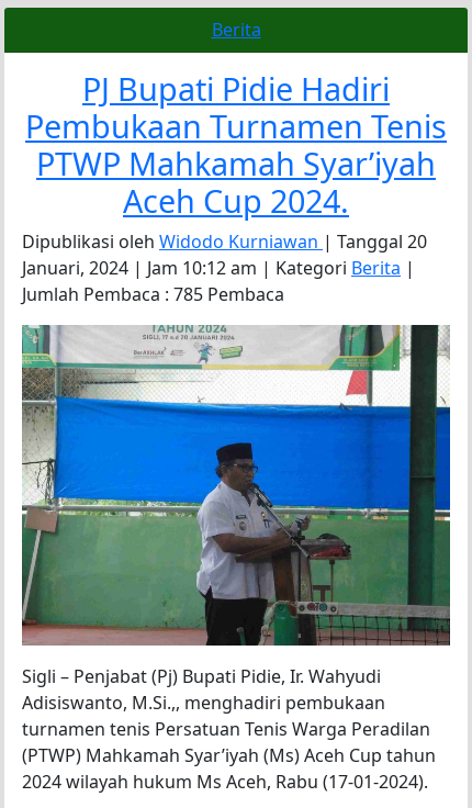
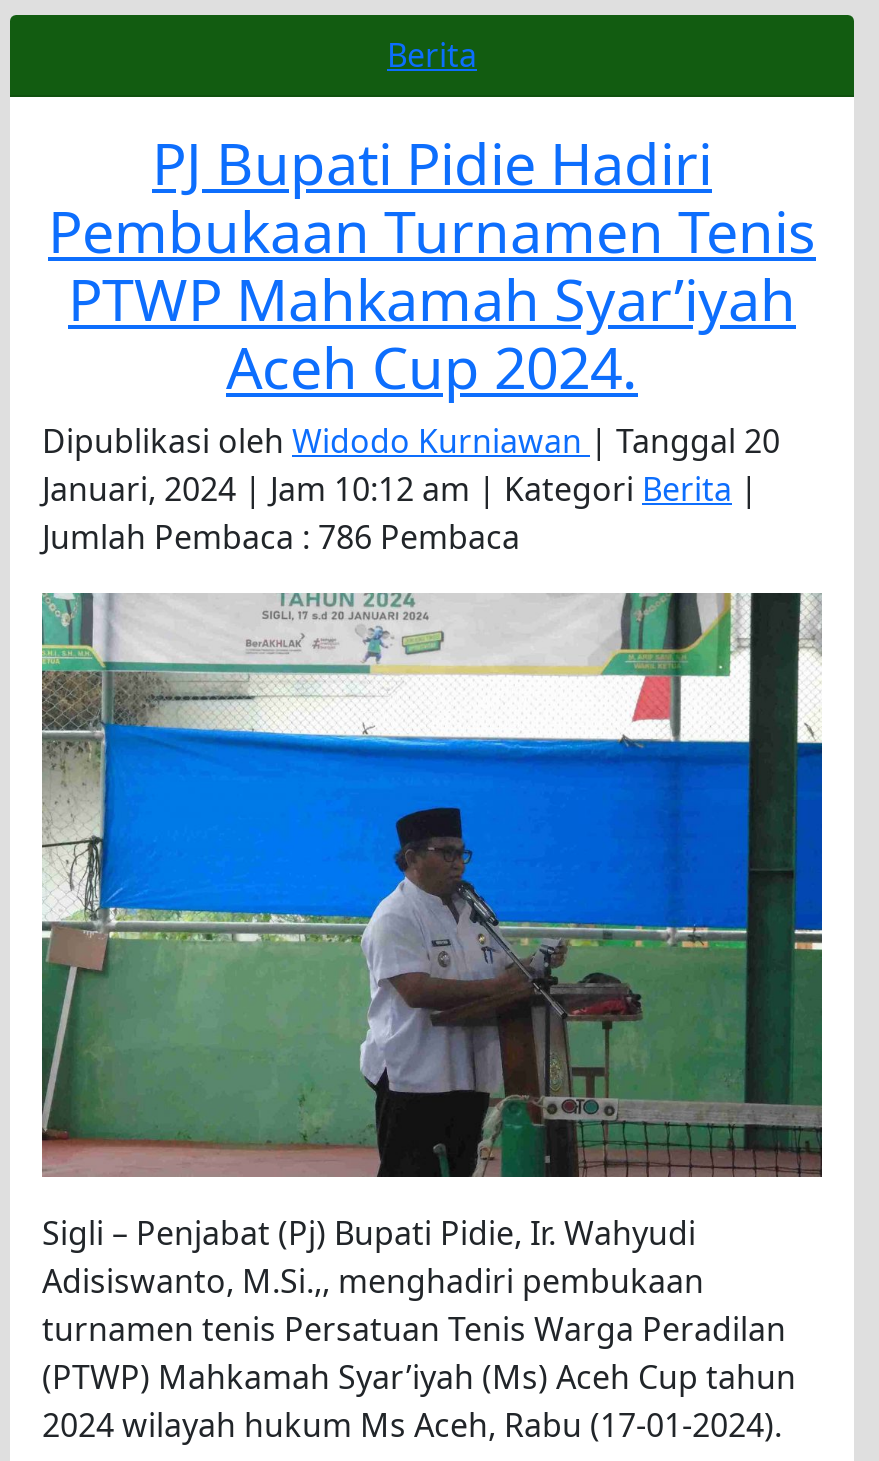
[22,282,284,306] Jumlah Pembaca : 785 Pembaca -> [42,514,520,558] Jumlah Pembaca : 786 Pembaca

